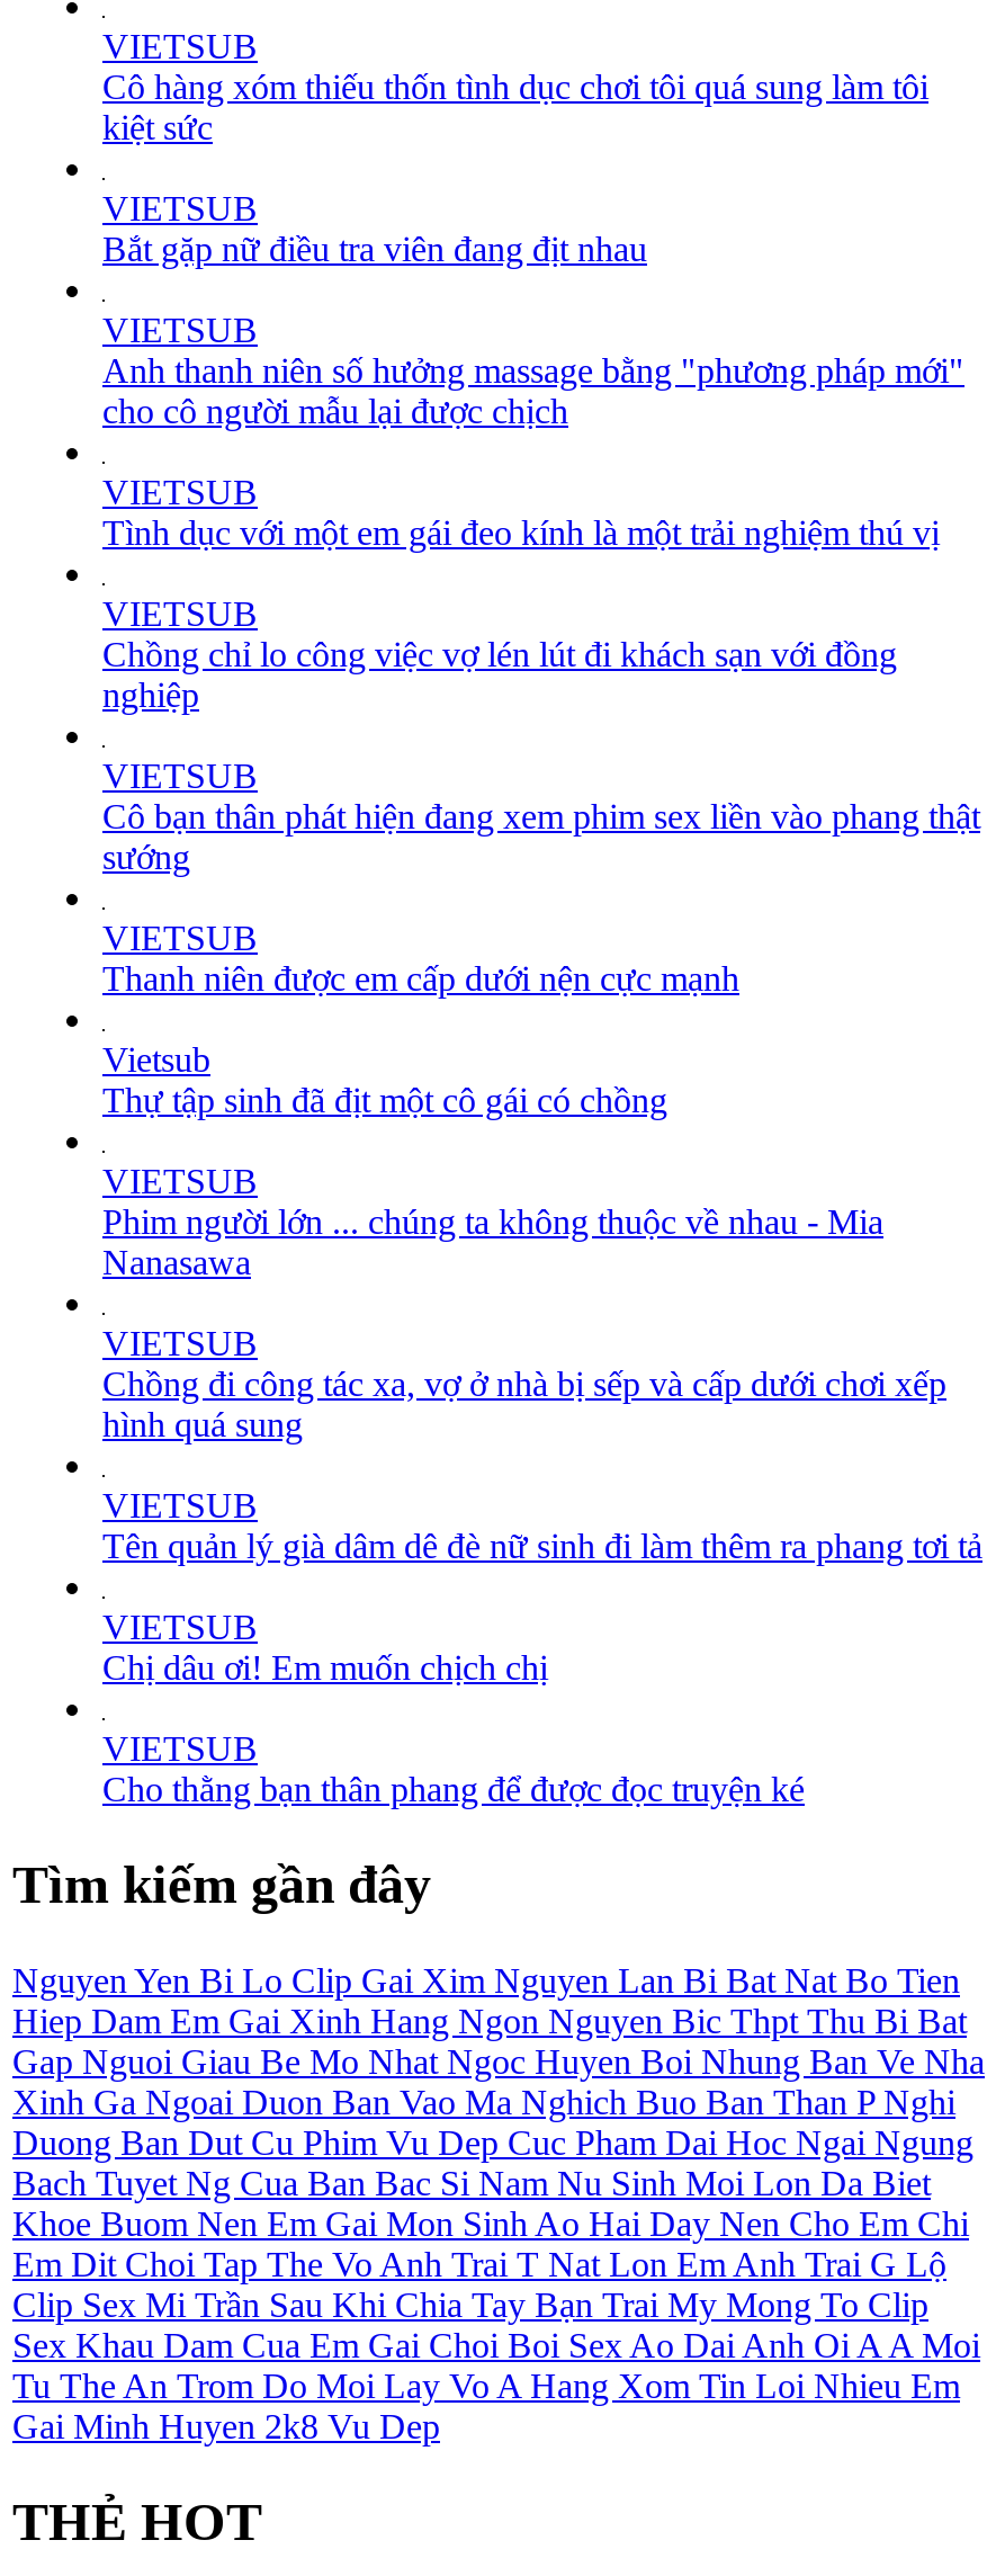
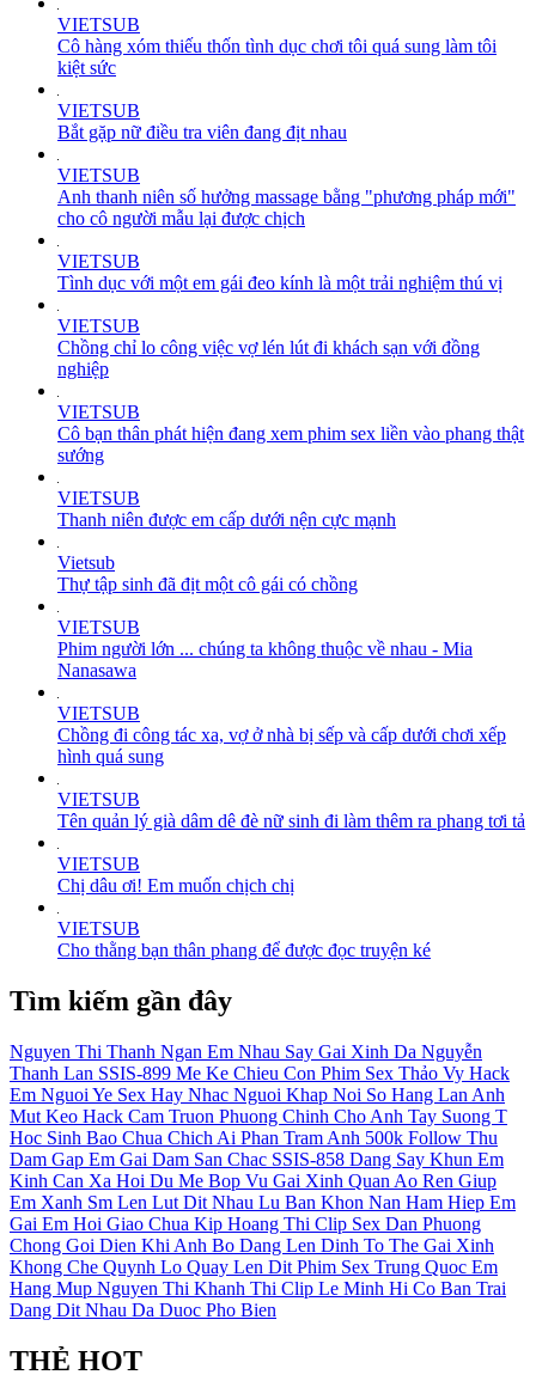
[12,1962,985,2446] Nguyen Yen Bi Lo Clip Gai Xim Nguyen Lan Bi Bat Nat Bo Tien | Hiep Dam Em Gai Xinh Hang Ngon Nguyen Bic Thpt Thu Bi Bat | Gap Nguoi Giau Be Mo NhatNgoc Huyen Boi Nhung Ban Ve Nha | Xinh Ga Ngoai Duon Ban Vao Ma Nghich Buo Ban Than P Nghi | Duong Ban Dut Cu Phim Vu Dep Cuc Pham Dai Hoc Ngai Ngung | Bach Tuyet Ng Cua Ban Bac Si Nam Nu Sinh Moi Lon Da Biet | Khoe Buom Nen Em Gai Mon Sinh Ao Hai Day Nen Cho Em Chi | Em Dit Choi Tap The Vo Anh Trai T Nat Lon Em Anh Trai G Lộ | Clip Sex Mi Trần Sau Khi Chia Tay Bạn Trai My Mong To Clip | Sex Khau Dam Cua Em Gai Choi Boi Sex Ao Dai Anh Oi A AMoi | Tu The An Trom Do Moi Lay Vo A Hang Xom Tin Loi Nhieu Em | Gai Minh Huyen 2k8 Vu Dep -> [10,1042,516,1320] Nguyen Thi Thanh Ngan Em Nhau Say Gai Xinh Da Nguyễn | Thanh Lan SSIS-899 Me Ke Chieu Con Phim Sex Thảo Vy Hack | Em Nguoi Ye Sex Hay Nhac Nguoi Khap Noi So Hang Lan Anh | Mut Keo Hack Cam Truon Phuong Chinh Cho Anh Tay Suong T | Hoc Sinh Bao Chua Chich Ai Phan Tram Anh 500k Follow Thu | Dam Gap Em Gai Dam San Chac SSIS-858 Dang Say Khun Em | Kinh Can Xa Hoi Du Me Bop Vu Gai Xinh Quan Ao Ren Giup | Em Xanh Sm Len Lut Dit Nhau Lu Ban Khon Nan Ham Hiep Em | Gai Em Hoi Giao Chua Kip Hoang Thi Clip Sex Dan Phuong | Chong Goi Dien Khi Anh Bo Dang Len Dinh To The Gai Xinh | Khong Che Quynh Lo Quay Len Dit Phim Sex Trung Quoc Em | Hang Mup Nguyen Thi Khanh Thi Clip Le Minh Hi Co Ban Trai | Dang Dit Nhau Da Duoc Pho Bien

